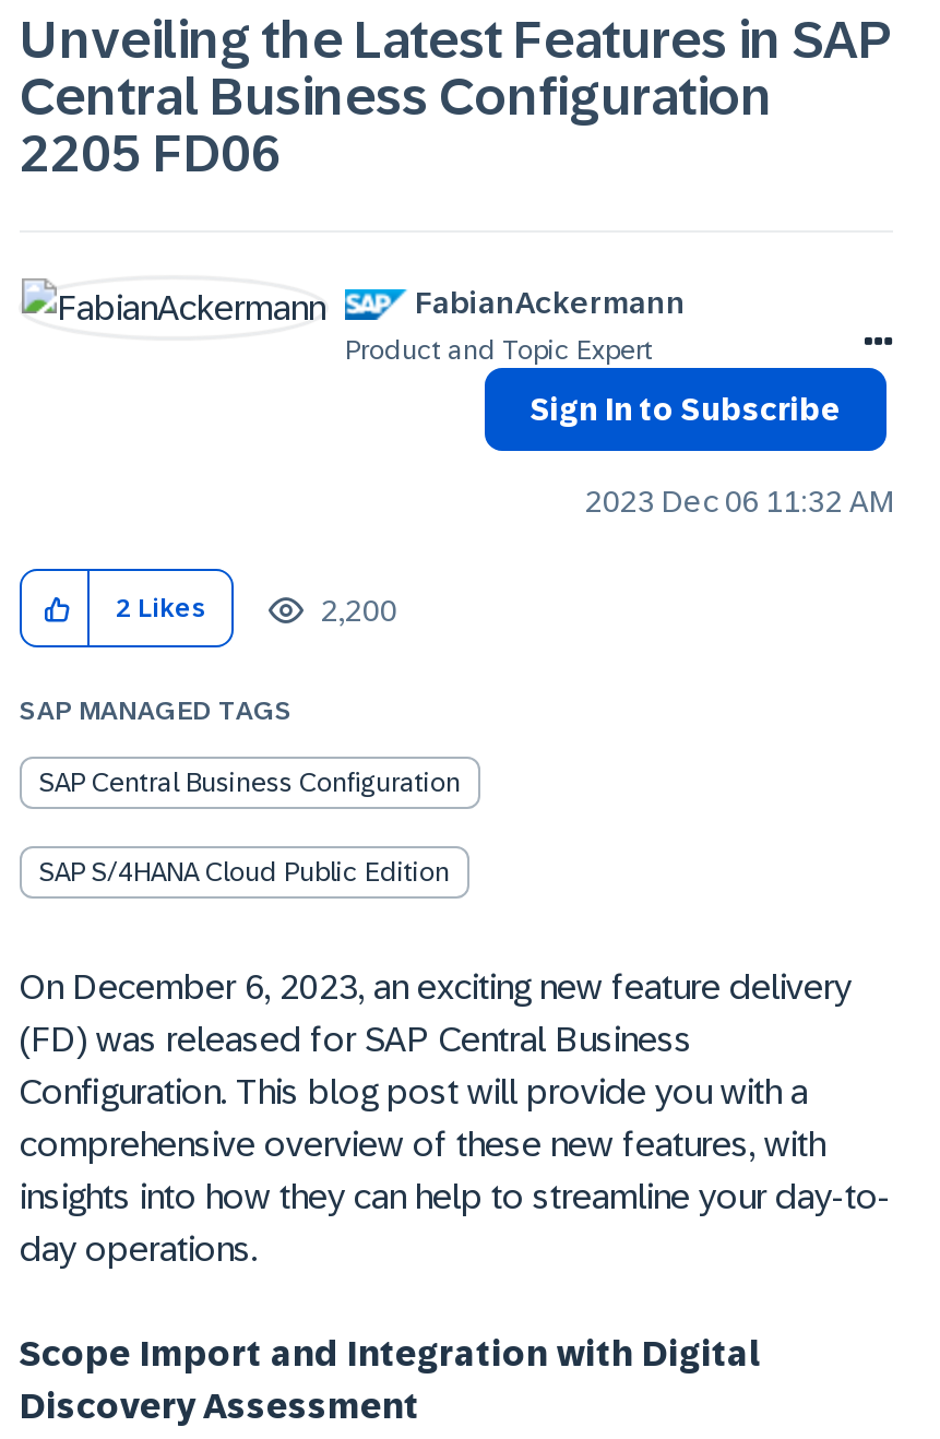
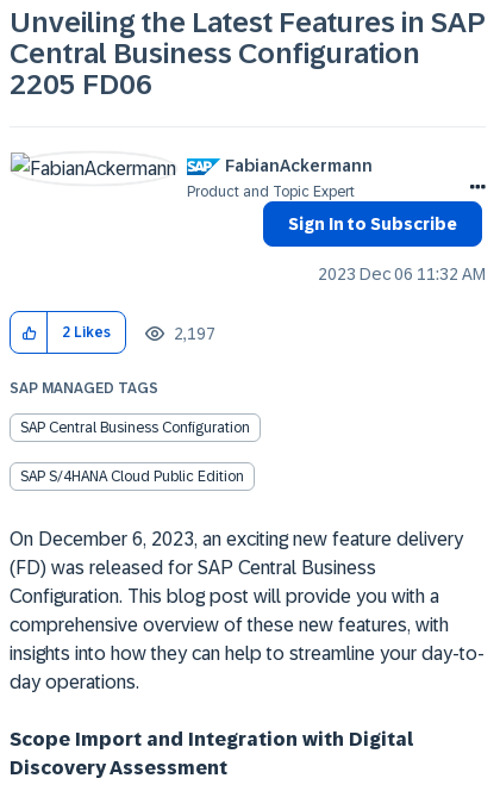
[321,593,397,628] 2,200 -> [174,324,215,343] 2,197

